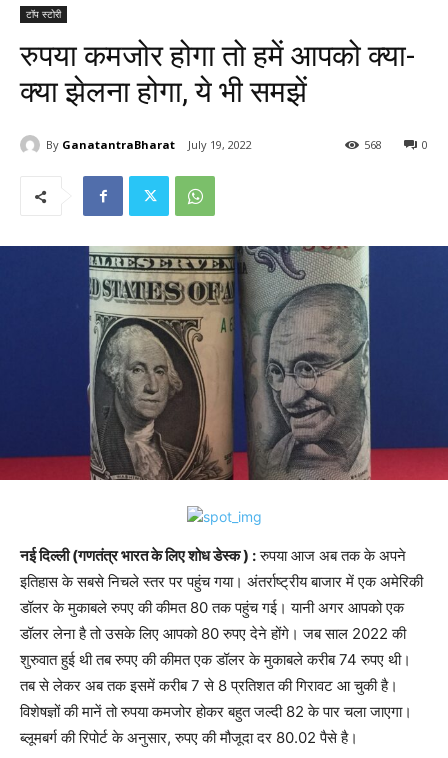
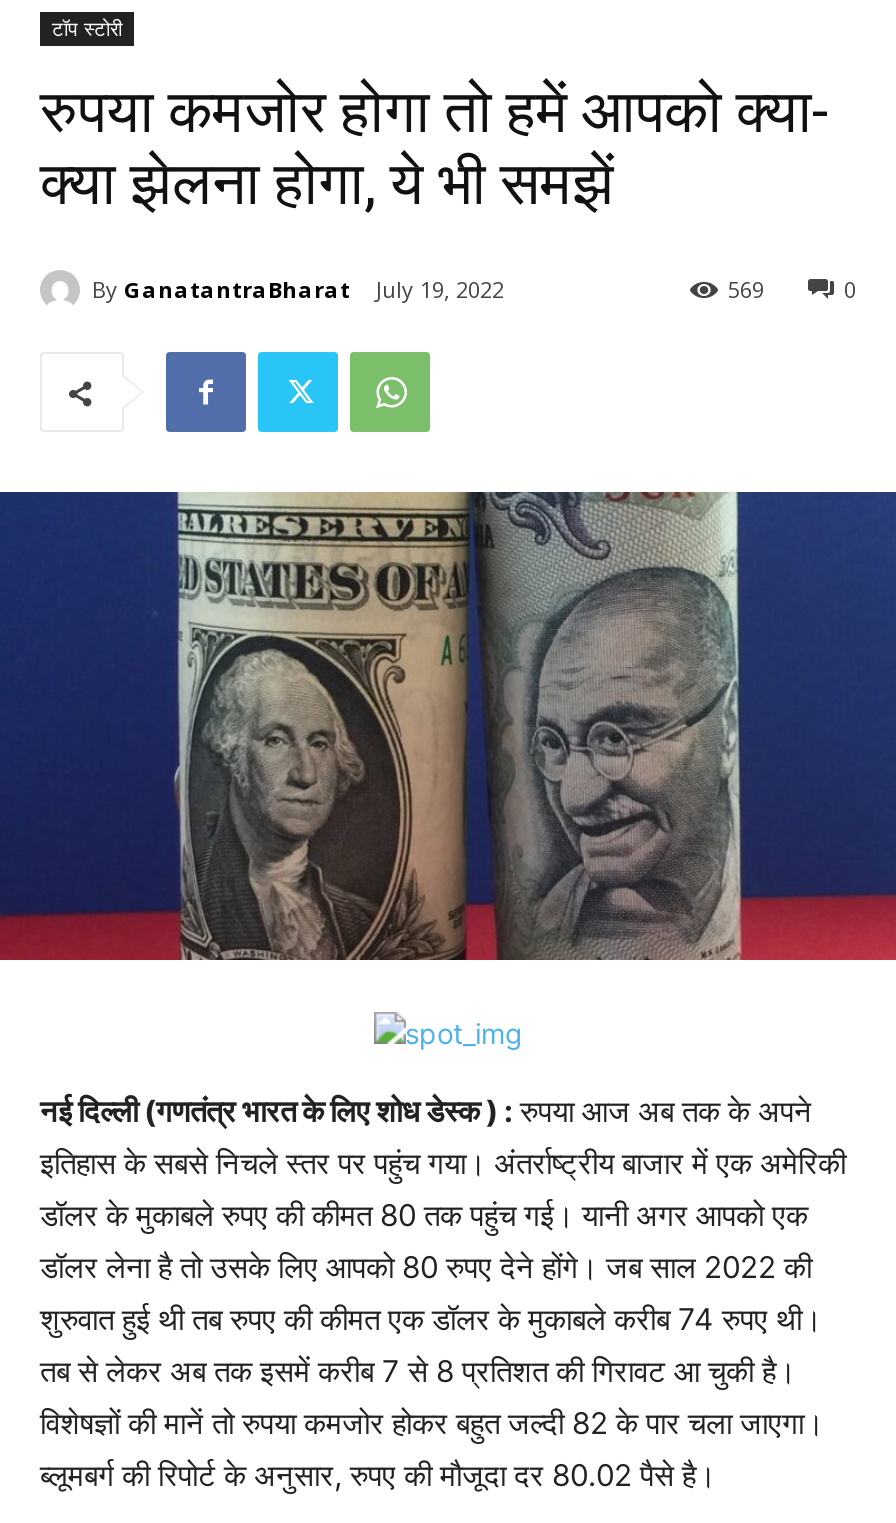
[364,137,382,152] 568 -> [728,274,764,304] 569

